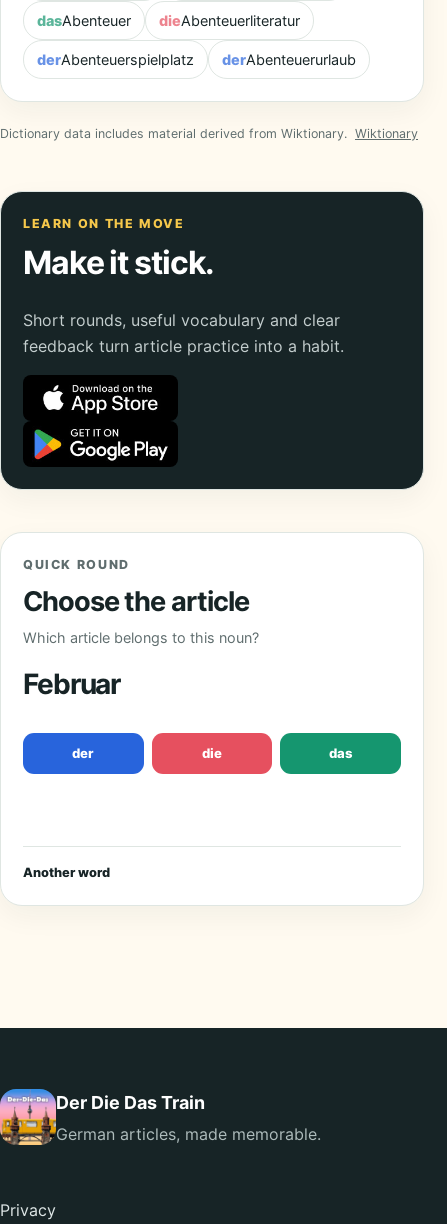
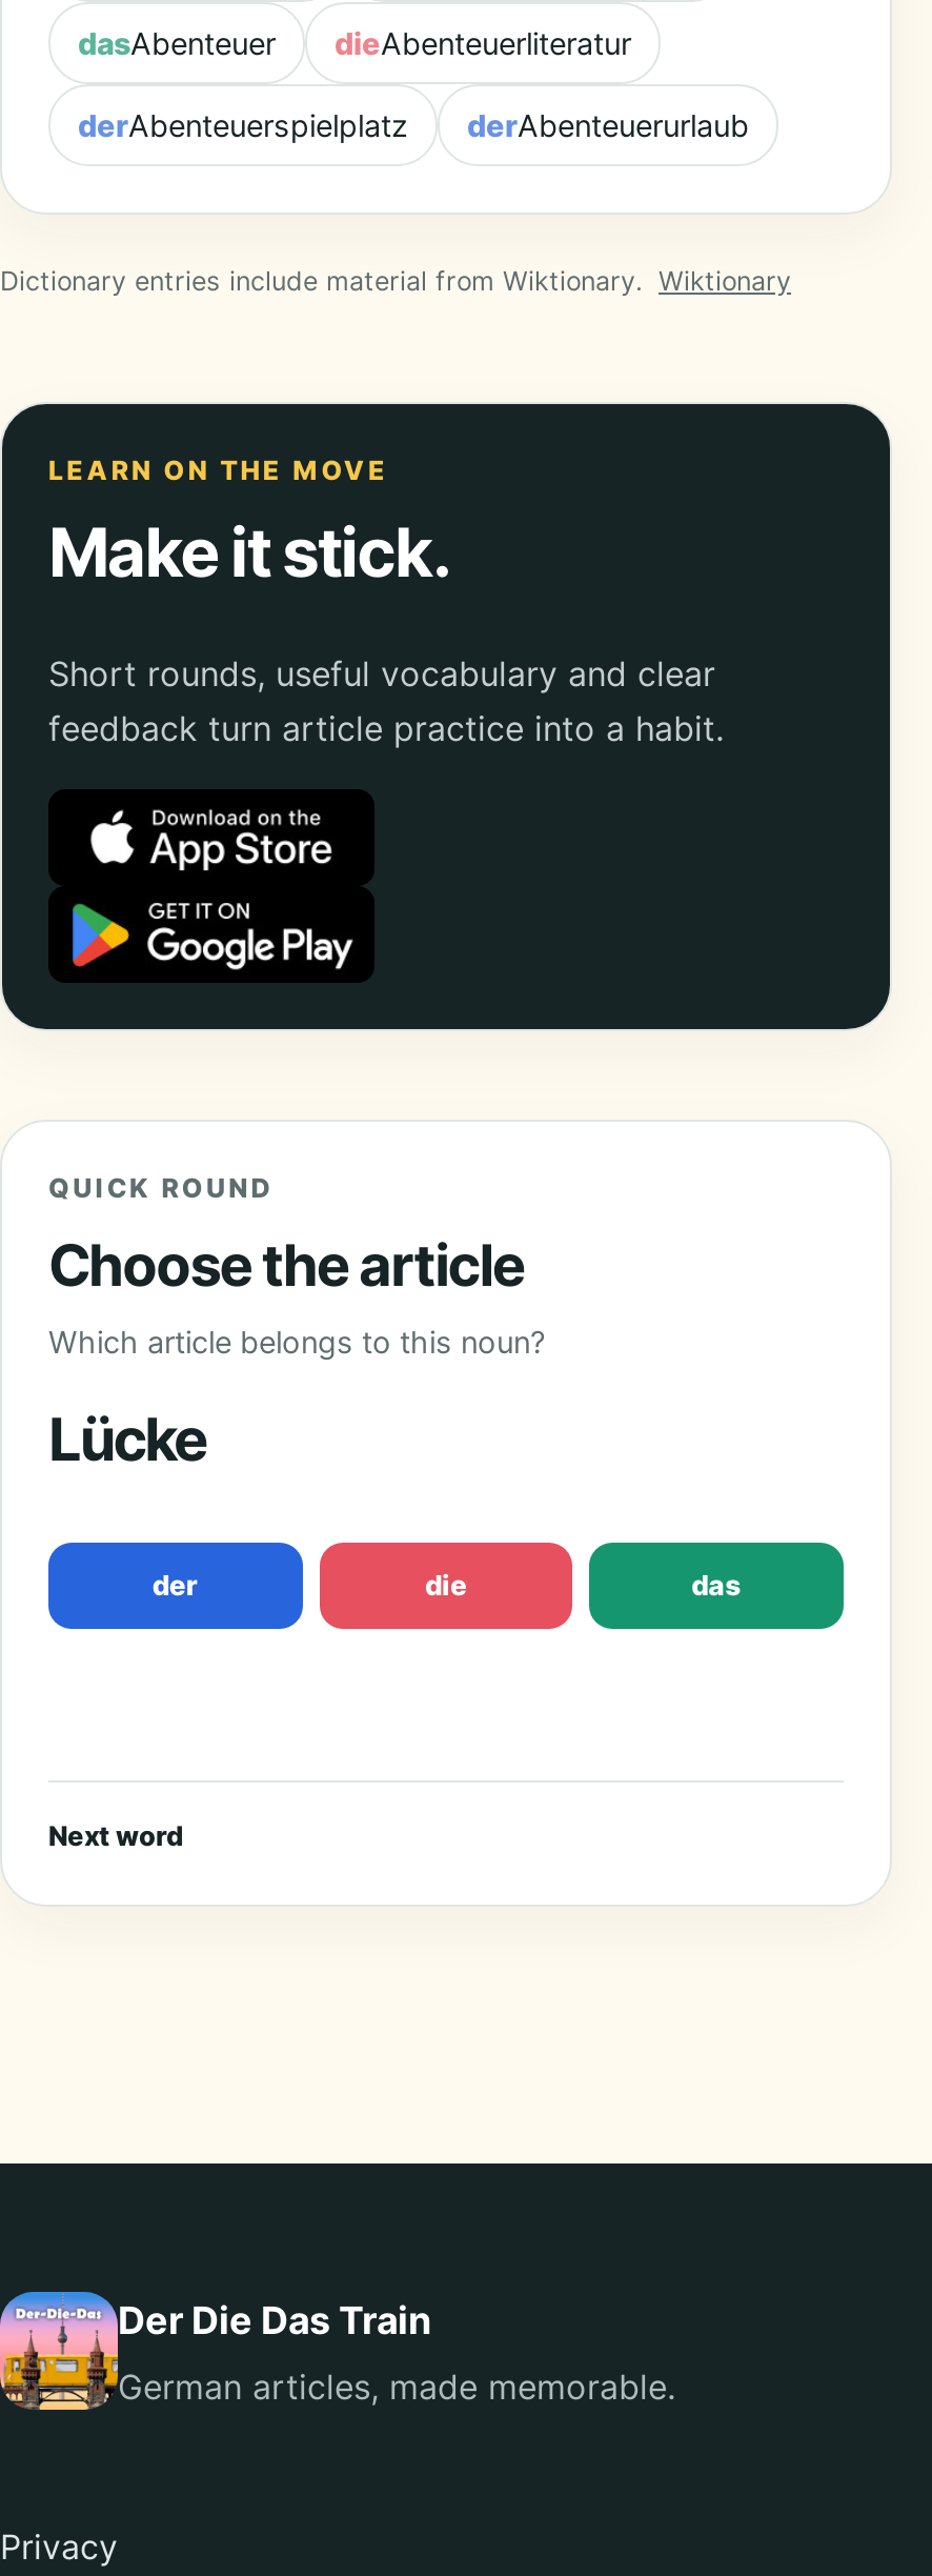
[0,126,418,141] Dictionary data includes material derived from Wiktionary. Wiktionary -> [0,266,791,298] Dictionary entries include material from Wiktionary. Wiktionary
[23,667,120,701] Februar -> [48,1405,207,1476] Lücke
[23,865,110,880] Another word -> [48,1820,183,1852] Next word

